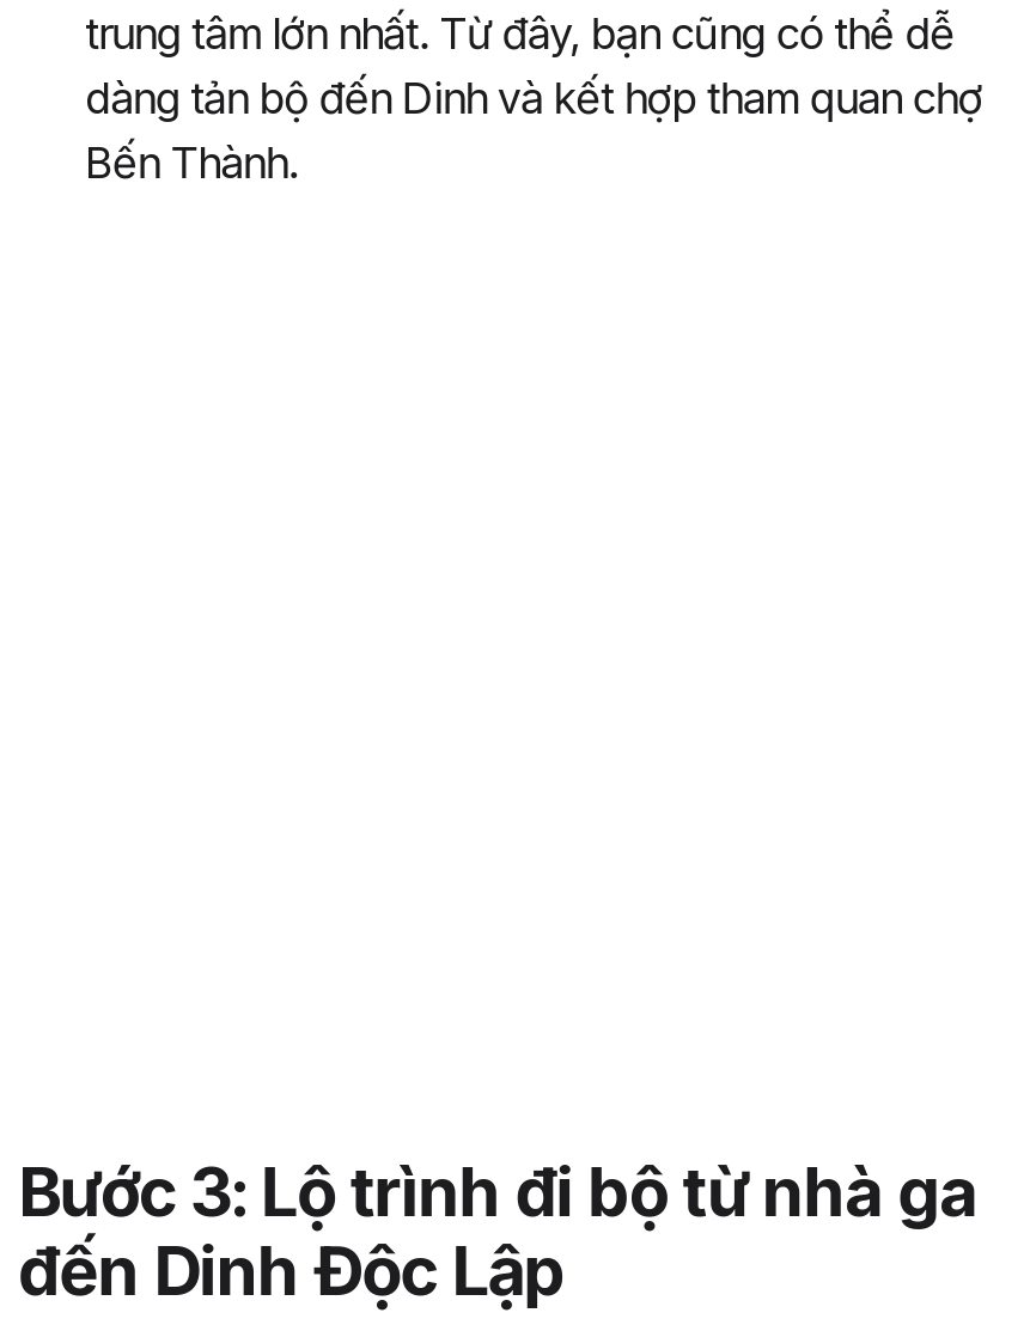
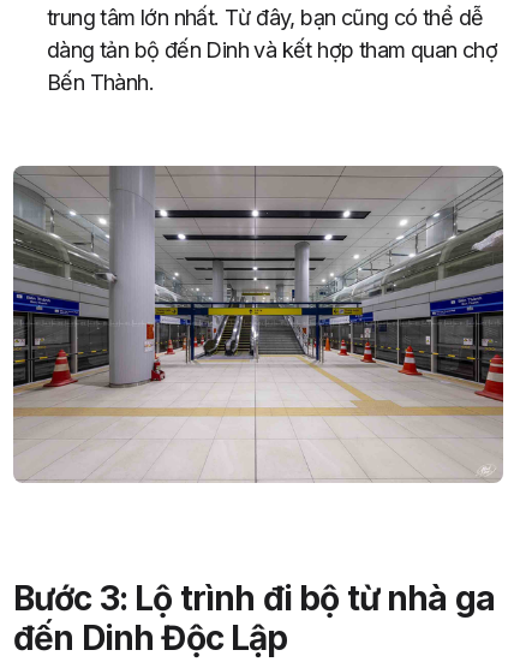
none -> [12,165,504,483] [image]

